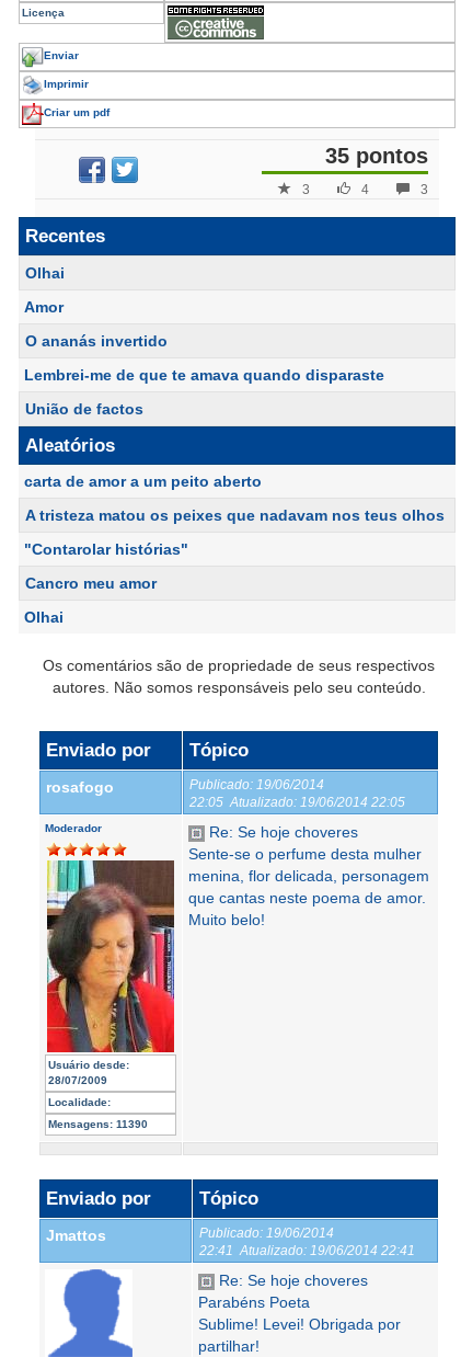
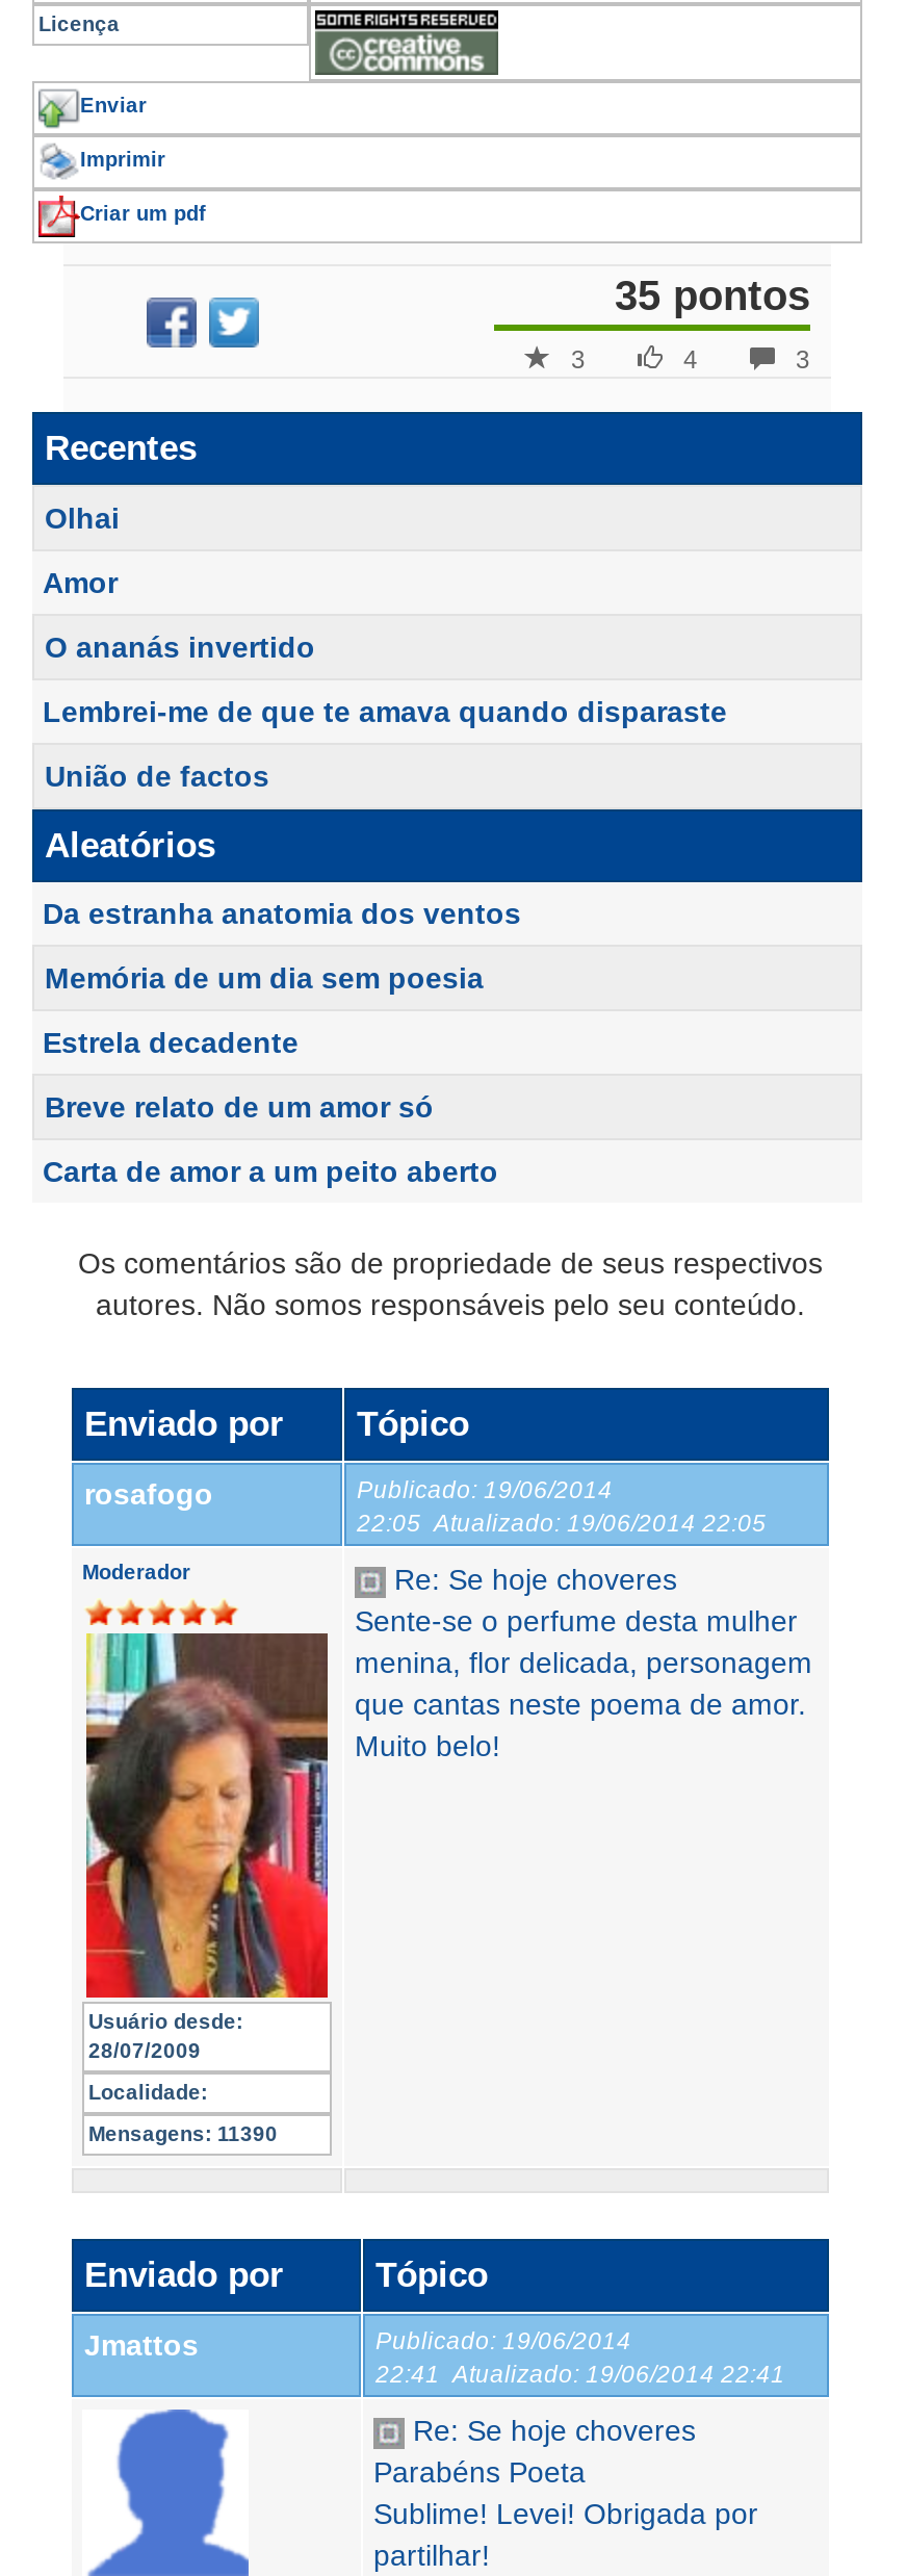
[24,472,262,490] carta de amor a um peito aberto -> [43,897,521,930] Da estranha anatomia dos ventos
[25,506,445,524] A tristeza matou os peixes que nadavam nos teus olhos -> [45,961,484,995] Memória de um dia sem poesia
[24,540,188,558] "Contarolar histórias" -> [43,1026,299,1059] Estrela decadente
[25,574,157,592] Cancro meu amor -> [45,1090,434,1124] Breve relato de um amor só
[24,608,64,626] Olhai -> [43,1155,498,1188] Carta de amor a um peito aberto

